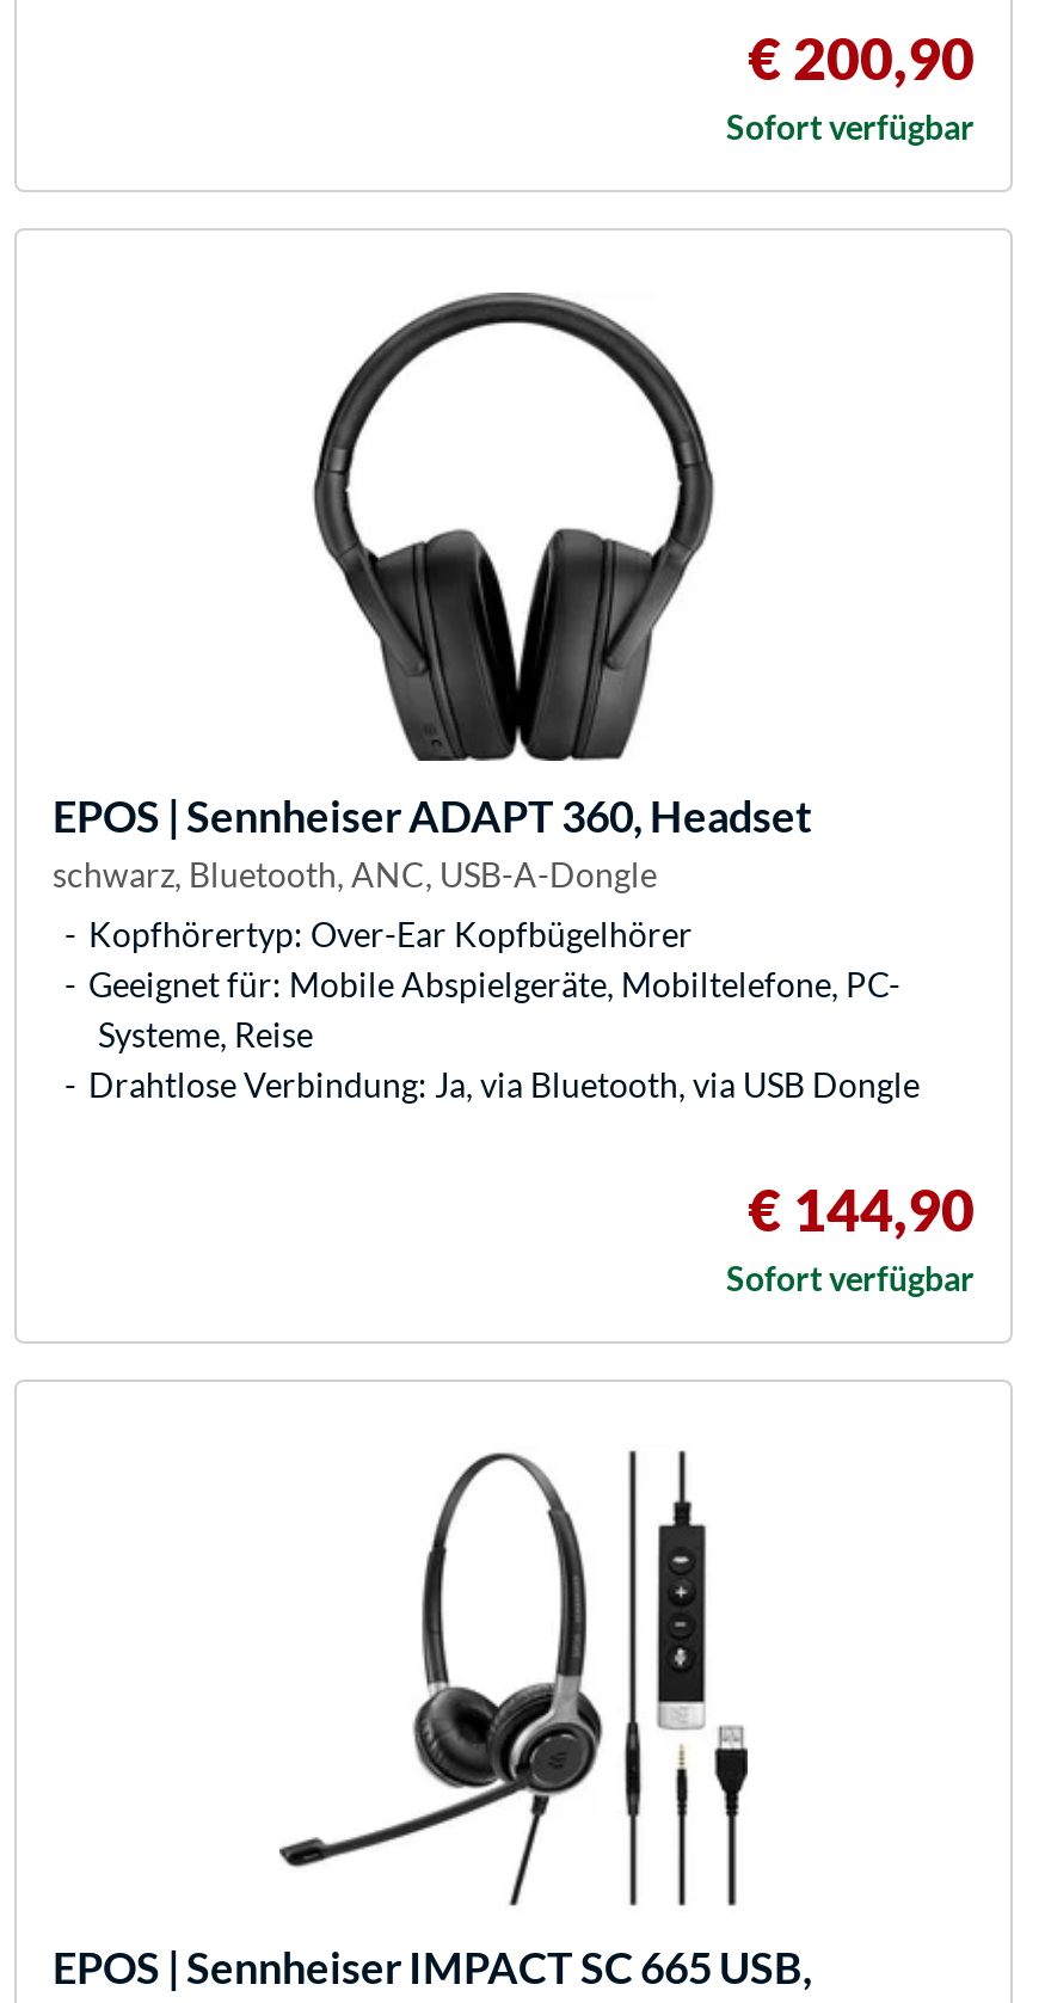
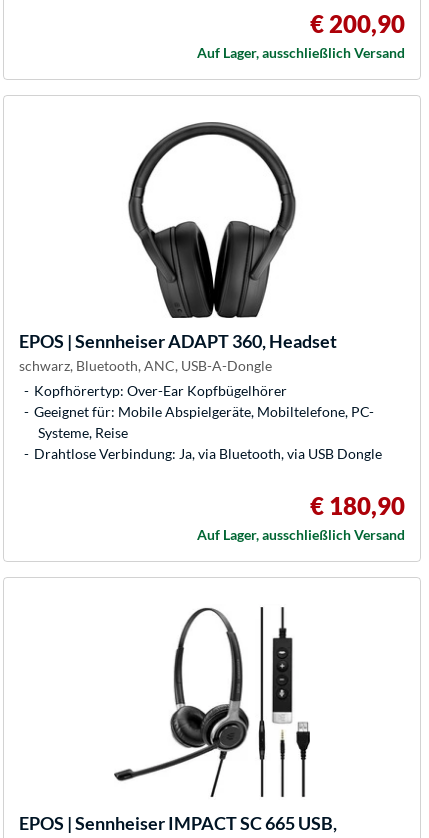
[726,107,975,148] Sofort verfügbar -> [197,44,405,61] Auf Lager, ausschließlich Versand
[726,1175,975,1299] € 144,90 | Sofort verfügbar -> [197,491,405,543] € 180,90 | Auf Lager, ausschließlich Versand

